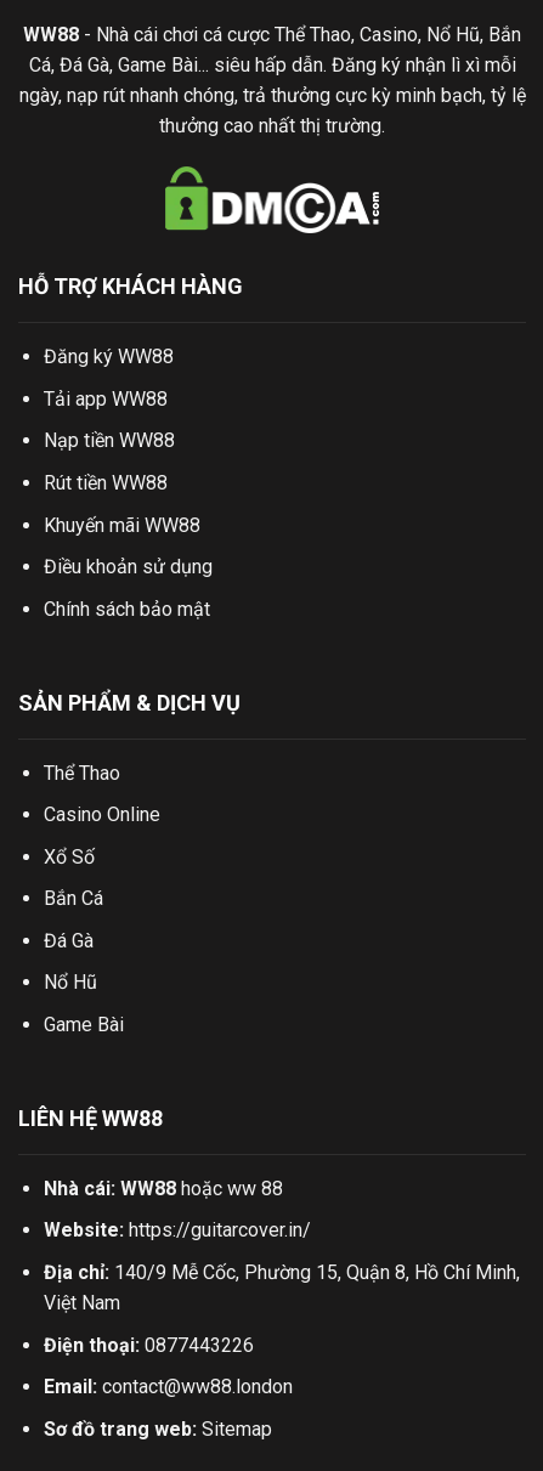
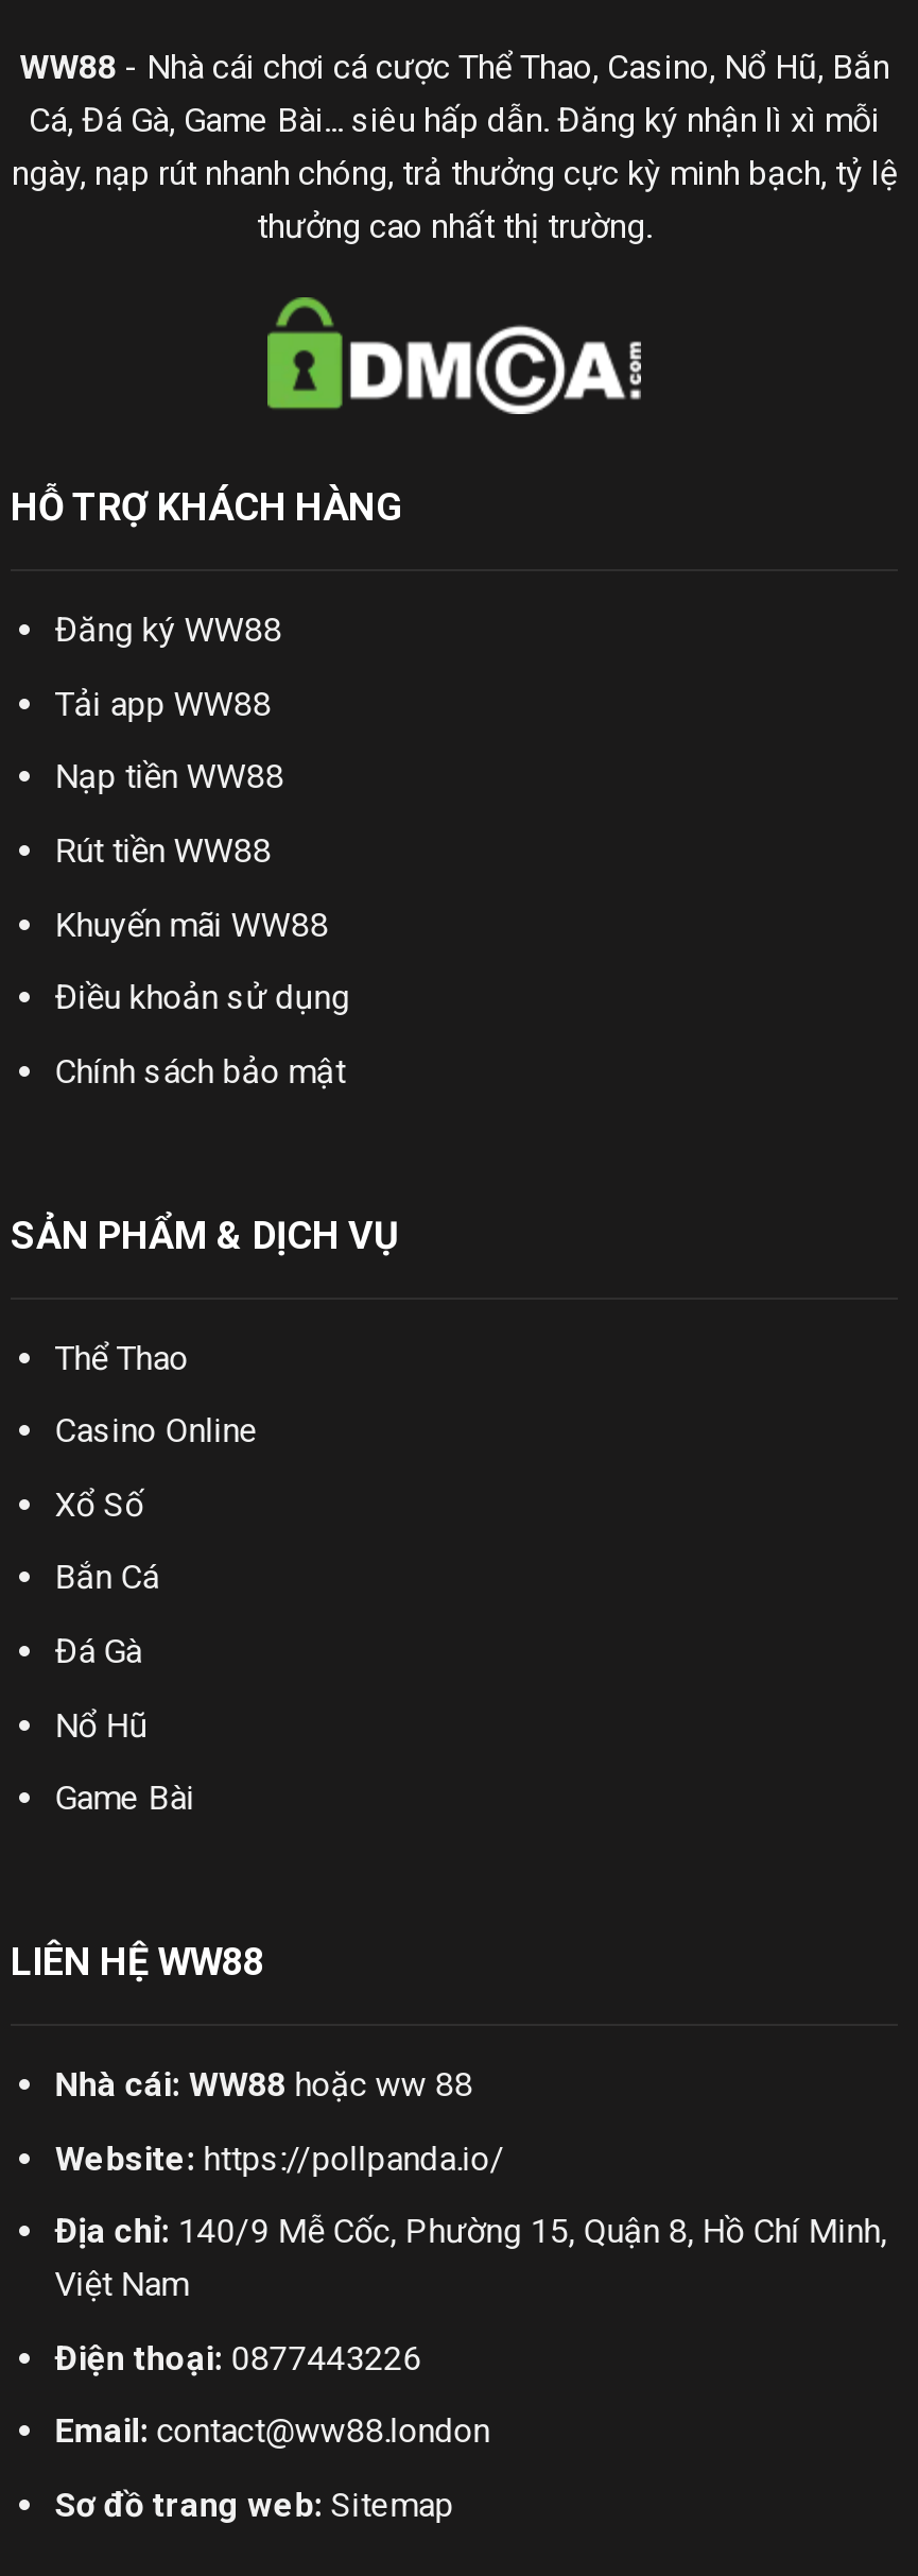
[43,1219,311,1242] Website: https://guitarcover.in/ -> [55,2137,505,2178] Website: https://pollpanda.io/

